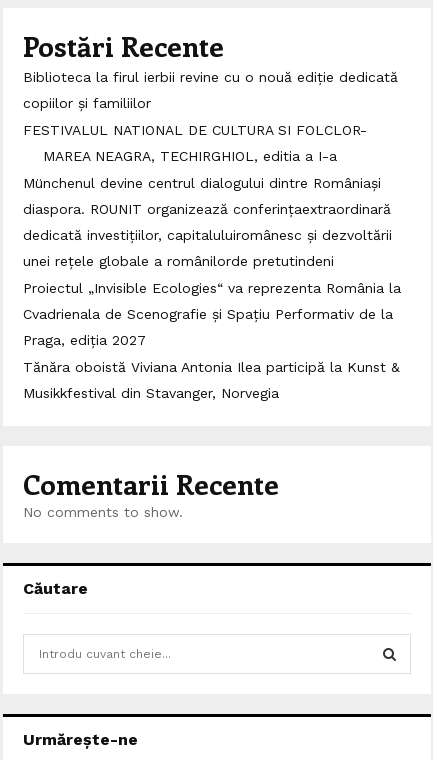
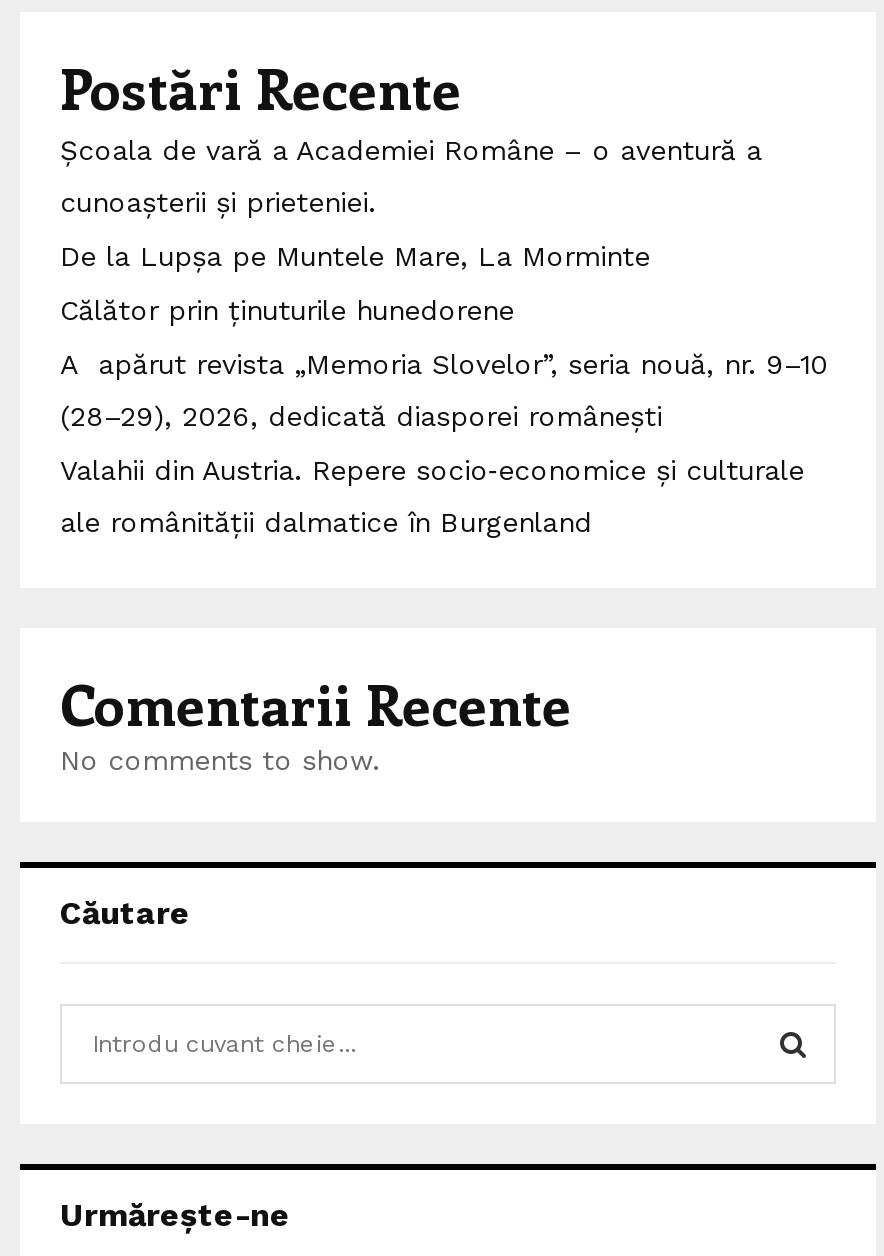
[23,69,401,401] Biblioteca la firul ierbii revine cu o nouă ediție dedicată | copiilor și familiilor | FESTIVALUL NATIONAL DE CULTURA SI FOLCLOR- | MAREA NEAGRA, TECHIRGHIOL, editia a I-a | Münchenul devine centrul dialogului dintre Româniași | diaspora. ROUNIT organizează conferințaextraordinară | dedicată investițiilor, capitaluluiromânesc și dezvoltării | unei rețele globale a românilorde pretutindeni | Proiectul „Invisible Ecologies“ va reprezenta România la | Cvadrienala de Scenografie și Spațiu Performativ de la | Praga, ediția 2027 | Tănăra oboistă Viviana Antonia Ilea participă la Kunst & | Musikkfestival din Stavanger, Norvegia -> [60,134,828,538] Școala de vară a Academiei Române – o aventură a | cunoașterii și prieteniei. | De la Lupșa pe Muntele Mare, La Morminte | Călător prin ținuturile hunedorene | A apărut revista „Memoria Slovelor”, seria nouă, nr. 9–10 | (28–29), 2026, dedicată diasporei românești | Valahii din Austria. Repere socio‑economice și culturale | ale românității dalmatice în Burgenland

